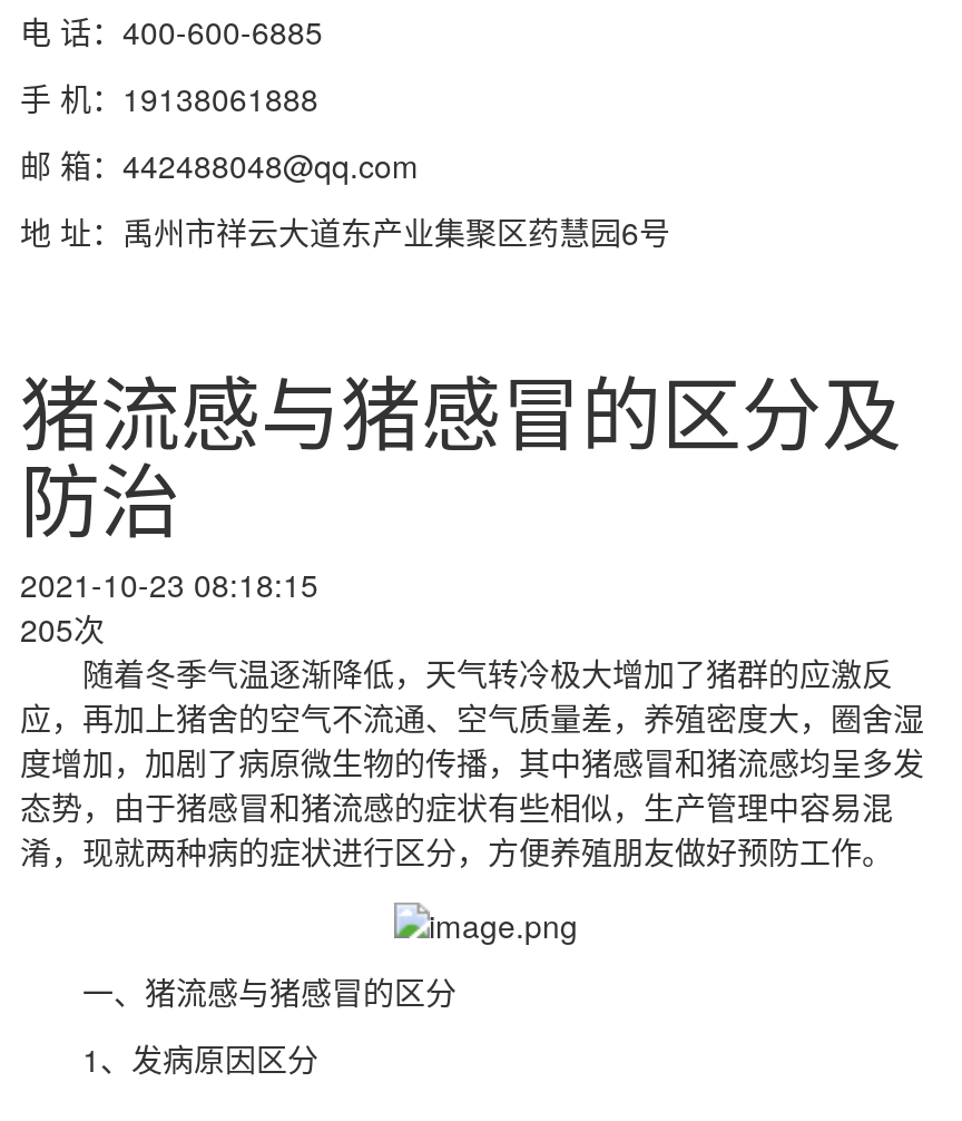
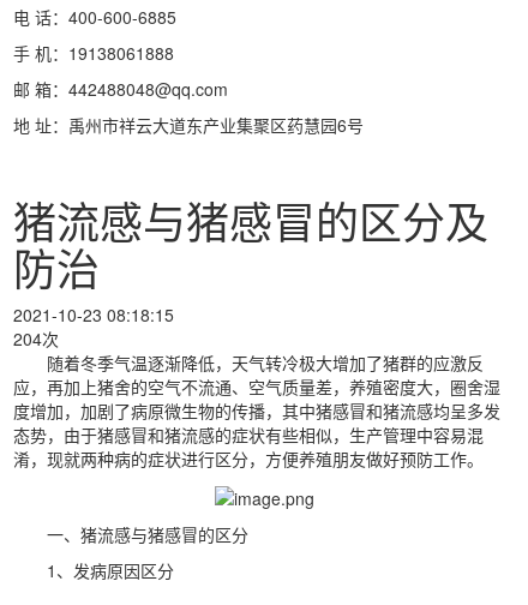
[20,607,105,651] 205次 -> [13,327,59,351] 204次

